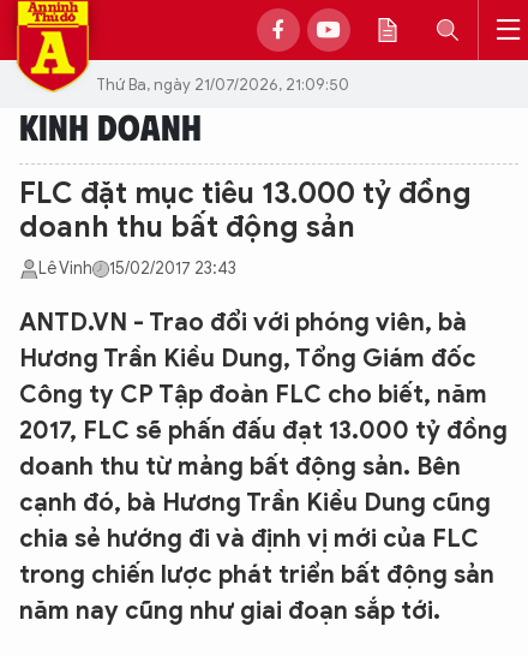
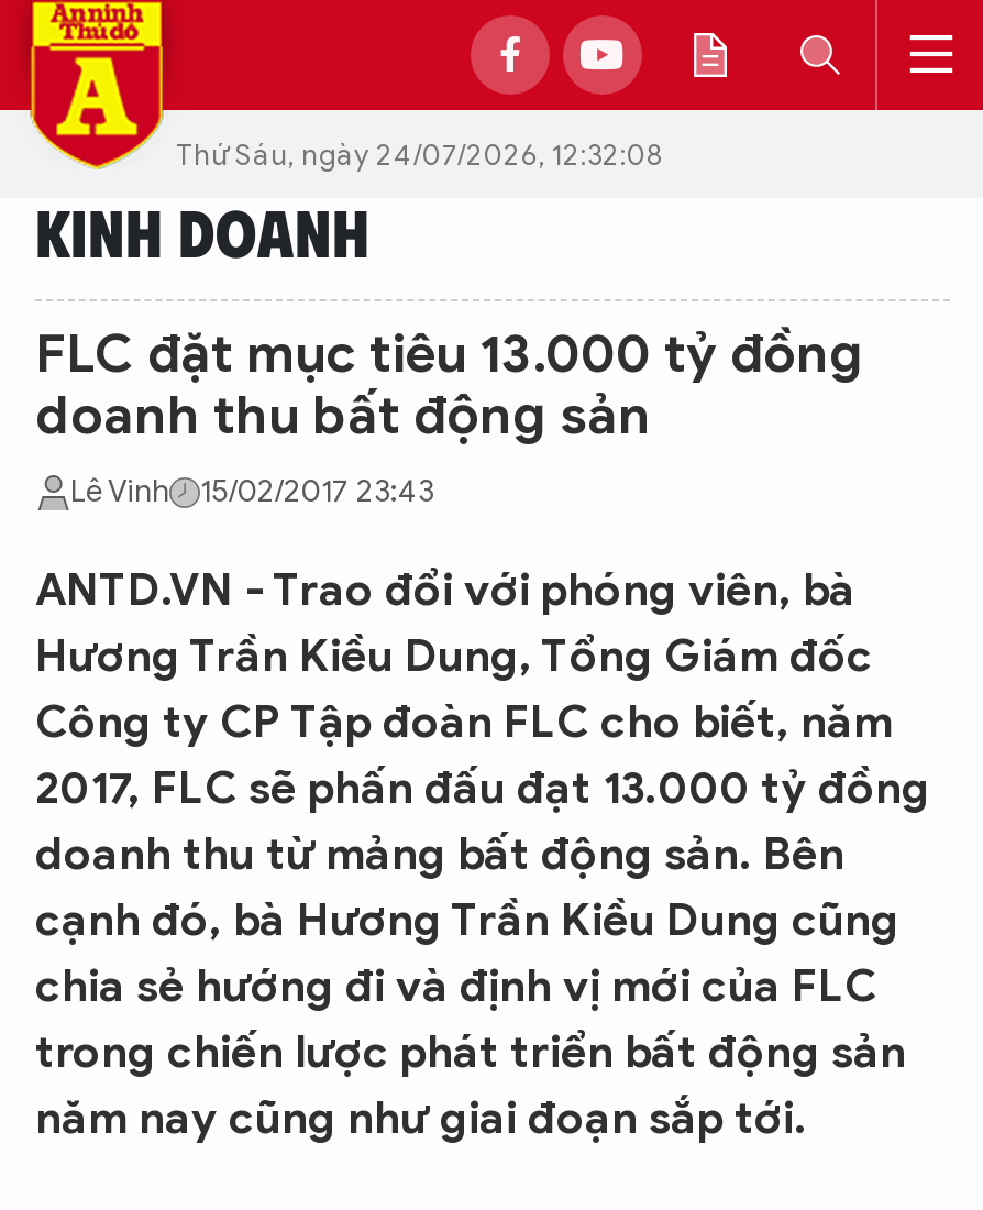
[96,74,349,94] Thứ Ba, ngày 21/07/2026, 21:09:50 -> [176,135,664,173] Thứ Sáu, ngày 24/07/2026, 12:32:08

